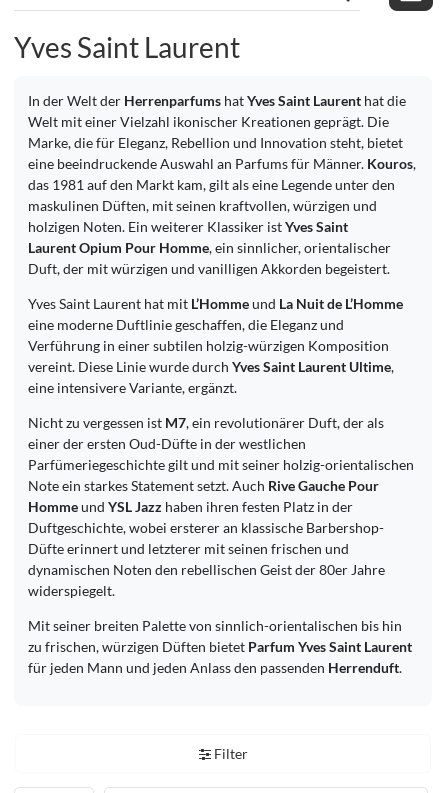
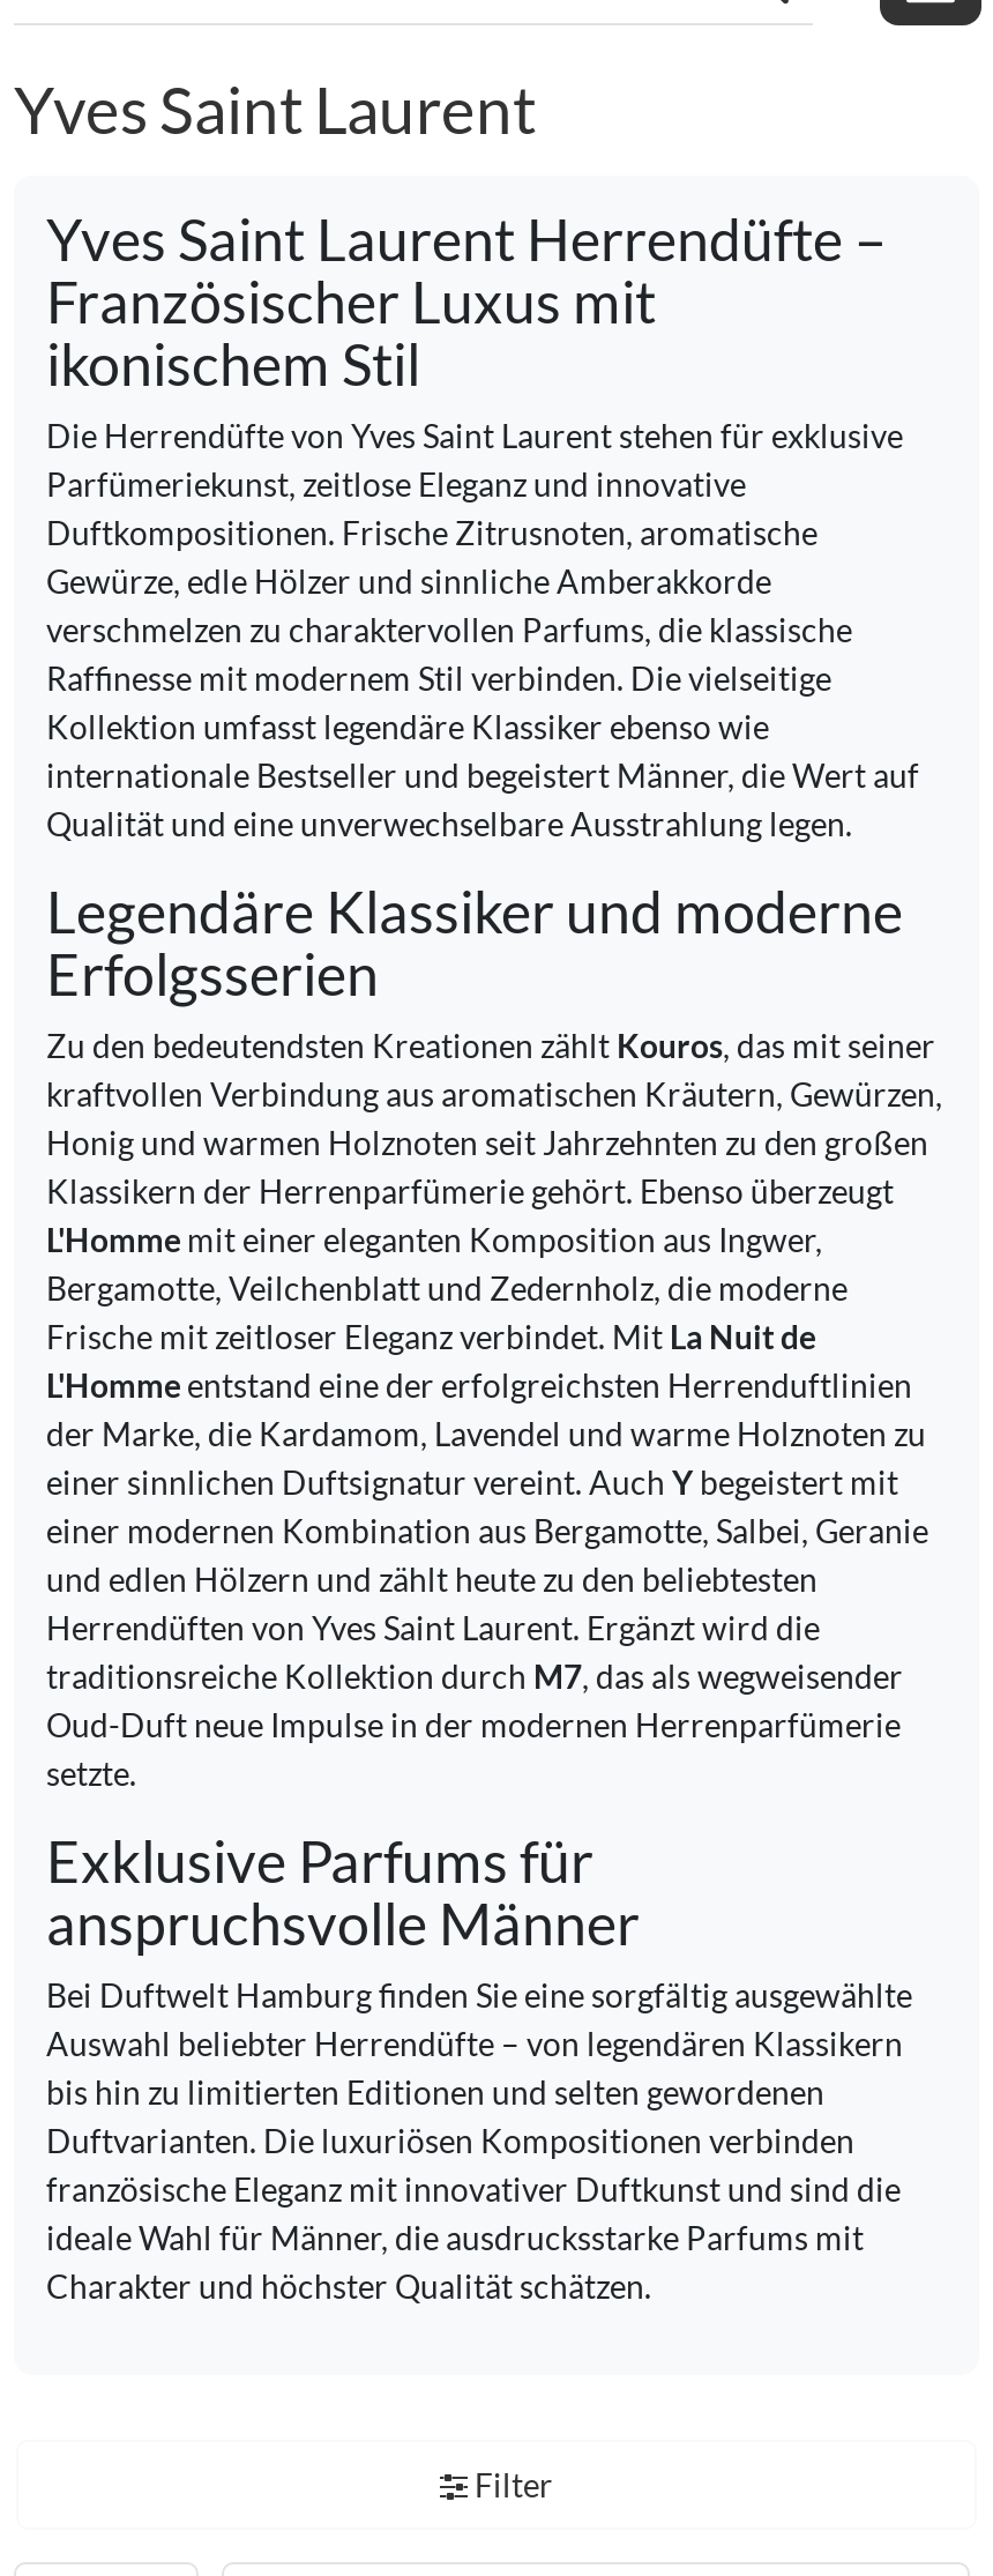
[28,92,416,676] In der Welt der Herrenparfums hat Yves Saint Laurent hat die | Welt mit einer Vielzahl ikonischer Kreationen geprägt. Die | Marke, die für Eleganz, Rebellion und Innovation steht, bietet | eine beeindruckende Auswahl an Parfums für Männer. Kouros, | das 1981 auf den Markt kam, gilt als eine Legende unter den | maskulinen Düften, mit seinen kraftvollen, würzigen und | holzigen Noten. Ein weiterer Klassiker ist Yves Saint | Laurent Opium Pour Homme, ein sinnlicher, orientalischer | Duft, der mit würzigen und vanilligen Akkorden begeistert. | Yves Saint Laurent hat mit L’Homme und La Nuit de L’Homme | eine moderne Duftlinie geschaffen, die Eleganz und | Verführung in einer subtilen holzig-würzigen Komposition | vereint. Diese Linie wurde durch Yves Saint Laurent Ultime, | eine intensivere Variante, ergänzt. | Nicht zu vergessen ist M7, ein revolutionärer Duft, der als | einer der ersten Oud-Düfte in der westlichen | Parfümeriegeschichte gilt und mit seiner holzig-orientalischen | Note ein starkes Statement setzt. Auch Rive Gauche Pour | Homme und YSL Jazz haben ihren festen Platz in der | Duftgeschichte, wobei ersterer an klassische Barbershop- | Düfte erinnert und letzterer mit seinen frischen und | dynamischen Noten den rebellischen Geist der 80er Jahre | widerspiegelt. | Mit seiner breiten Palette von sinnlich-orientalischen bis hin | zu frischen, würzigen Düften bietet Parfum Yves Saint Laurent | für jeden Mann und jeden Anlass den passenden Herrenduft. -> [46,204,942,2307] Yves Saint Laurent Herrendüfte – | Französischer Luxus mit | ikonischem Stil | Die Herrendüfte von Yves Saint Laurent stehen für exklusive | Parfümeriekunst, zeitlose Eleganz und innovative | Duftkompositionen. Frische Zitrusnoten, aromatische | Gewürze, edle Hölzer und sinnliche Amberakkorde | verschmelzen zu charaktervollen Parfums, die klassische | Raffinesse mit modernem Stil verbinden. Die vielseitige | Kollektion umfasst legendäre Klassiker ebenso wie | internationale Bestseller und begeistert Männer, die Wert auf | Qualität und eine unverwechselbare Ausstrahlung legen. | Legendäre Klassiker und moderne | Erfolgsserien | Zu den bedeutendsten Kreationen zählt Kouros, das mit seiner | kraftvollen Verbindung aus aromatischen Kräutern, Gewürzen, | Honig und warmen Holznoten seit Jahrzehnten zu den großen | Klassikern der Herrenparfümerie gehört. Ebenso überzeugt | L'Homme mit einer eleganten Komposition aus Ingwer, | Bergamotte, Veilchenblatt und Zedernholz, die moderne | Frische mit zeitloser Eleganz verbindet. Mit La Nuit de | L'Homme entstand eine der erfolgreichsten Herrenduftlinien | der Marke, die Kardamom, Lavendel und warme Holznoten zu | einer sinnlichen Duftsignatur vereint. Auch Y begeistert mit | einer modernen Kombination aus Bergamotte, Salbei, Geranie | und edlen Hölzern und zählt heute zu den beliebtesten | Herrendüften von Yves Saint Laurent. Ergänzt wird die | traditionsreiche Kollektion durch M7, das als wegweisender | Oud-Duft neue Impulse in der modernen Herrenparfümerie | setzte. | Exklusive Parfums für | anspruchsvolle Männer | Bei Duftwelt Hamburg finden Sie eine sorgfältig ausgewählte | Auswahl beliebter Herrendüfte – von legendären Klassikern | bis hin zu limitierten Editionen und selten gewordenen | Duftvarianten. Die luxuriösen Kompositionen verbinden | französische Eleganz mit innovativer Duftkunst und sind die | ideale Wahl für Männer, die ausdrucksstarke Parfums mit | Charakter und höchster Qualität schätzen.

